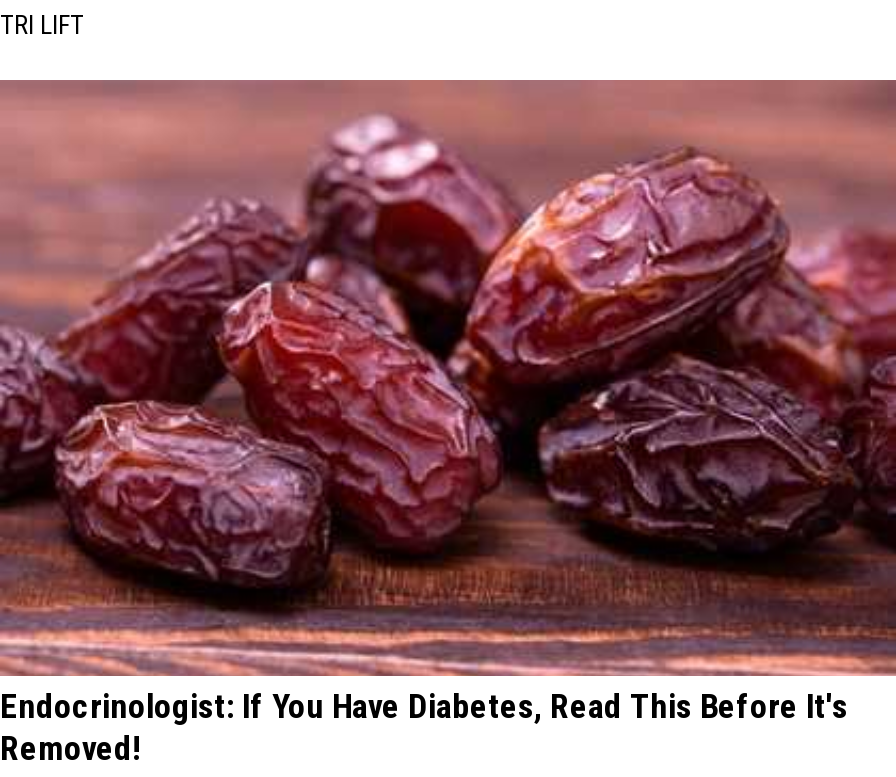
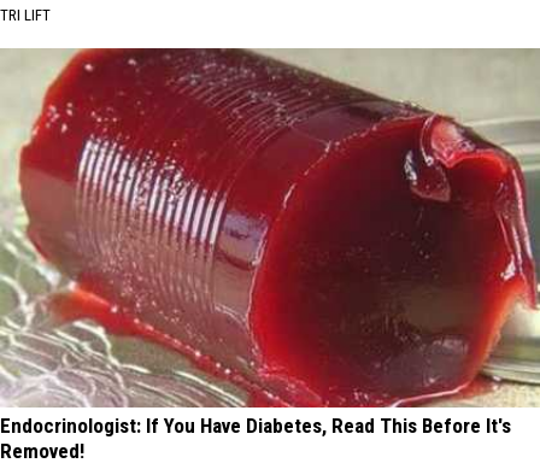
[6,80,890,676] [image] -> [4,48,536,408] [image]

